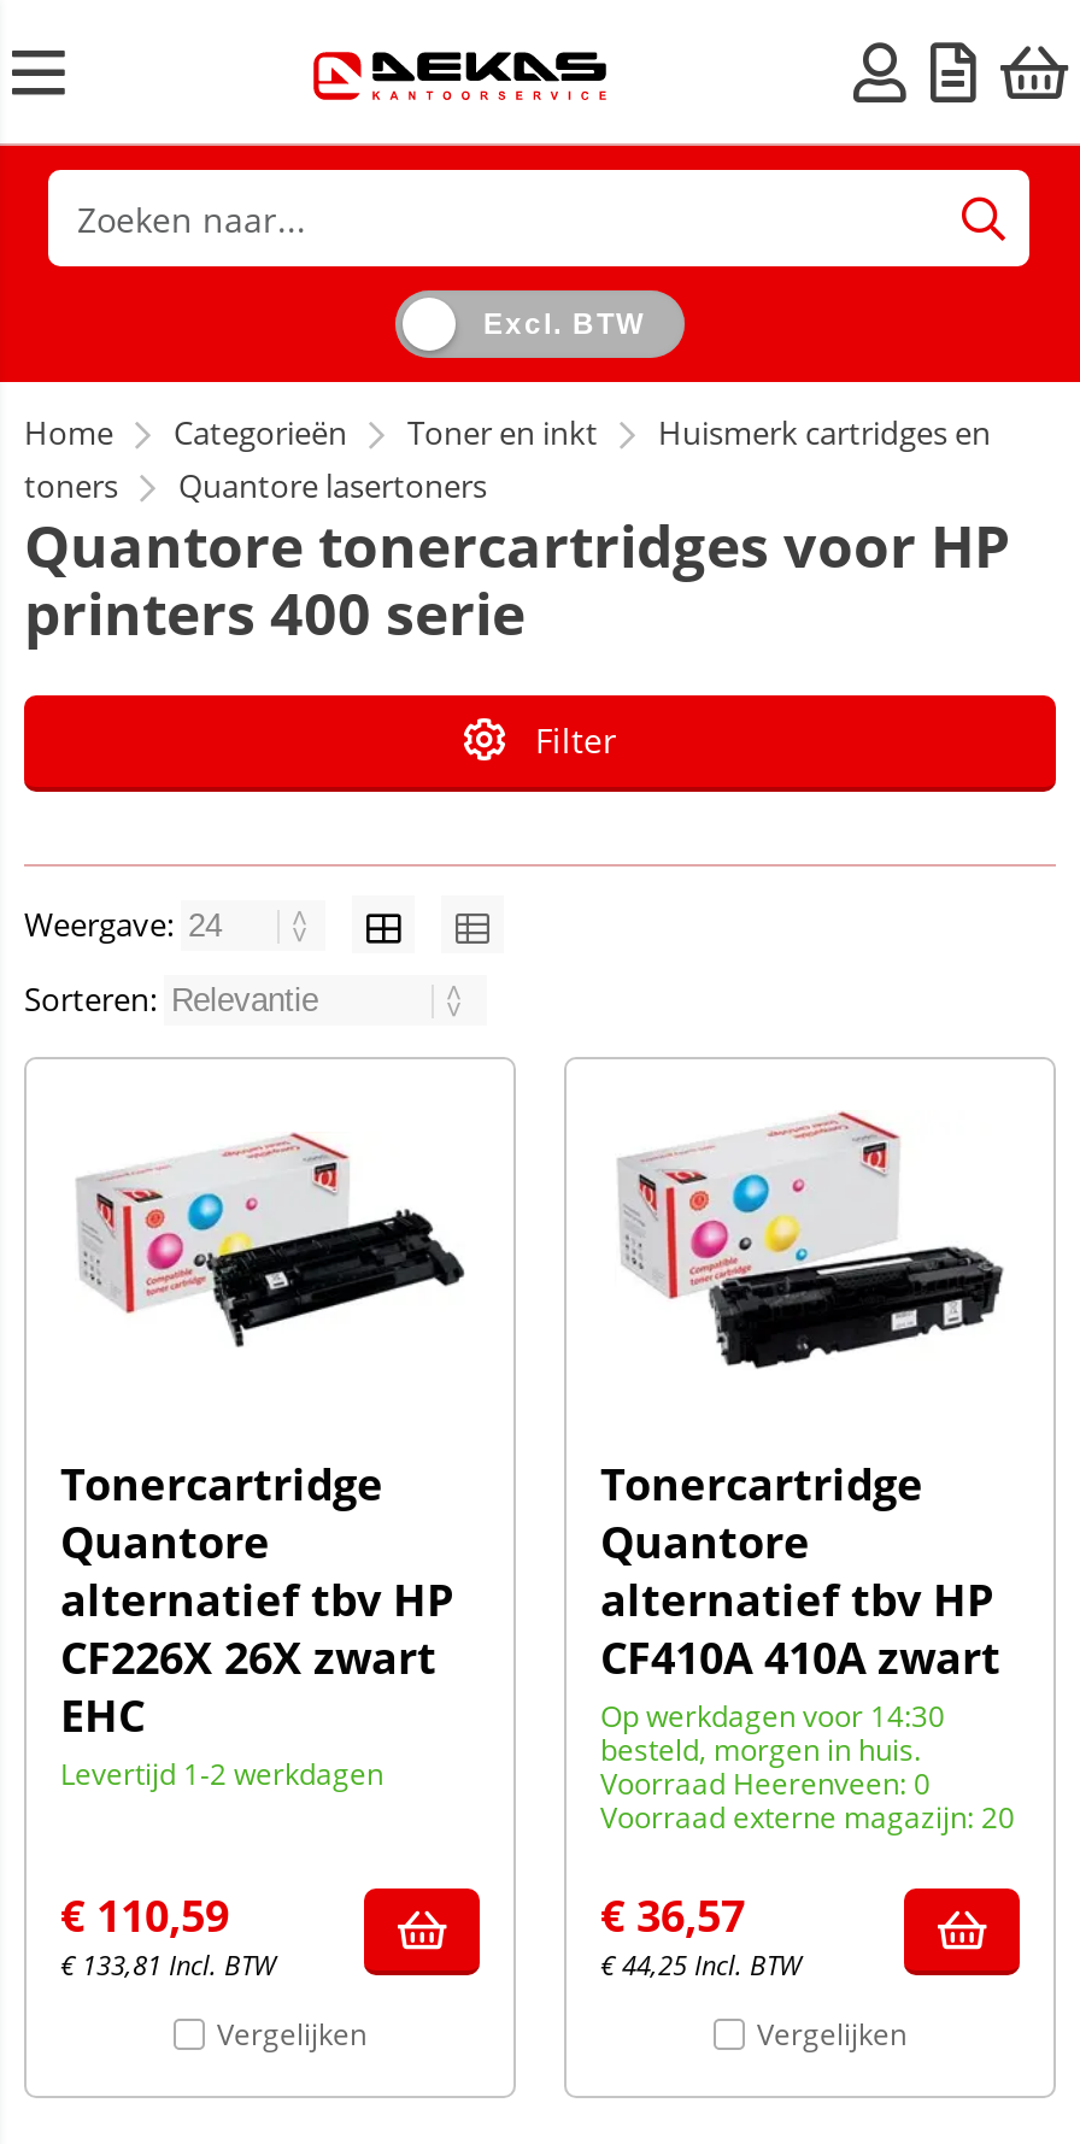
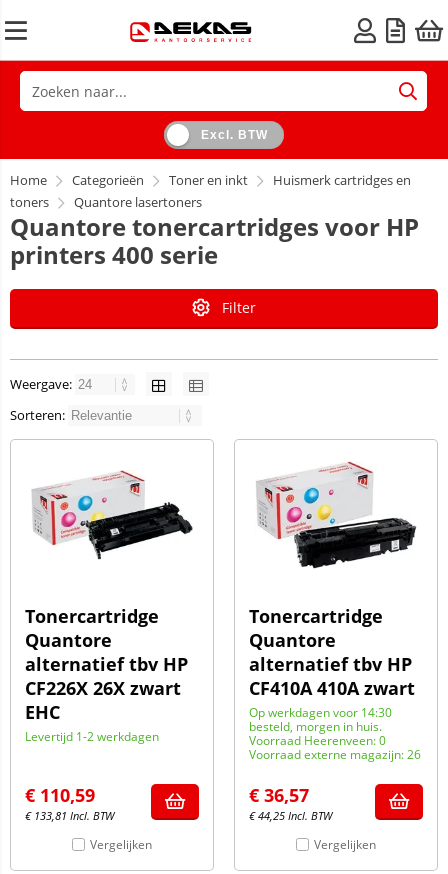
[600,1797,1015,1838] Voorraad externe magazijn: 20 -> [249,746,421,763] Voorraad externe magazijn: 26

